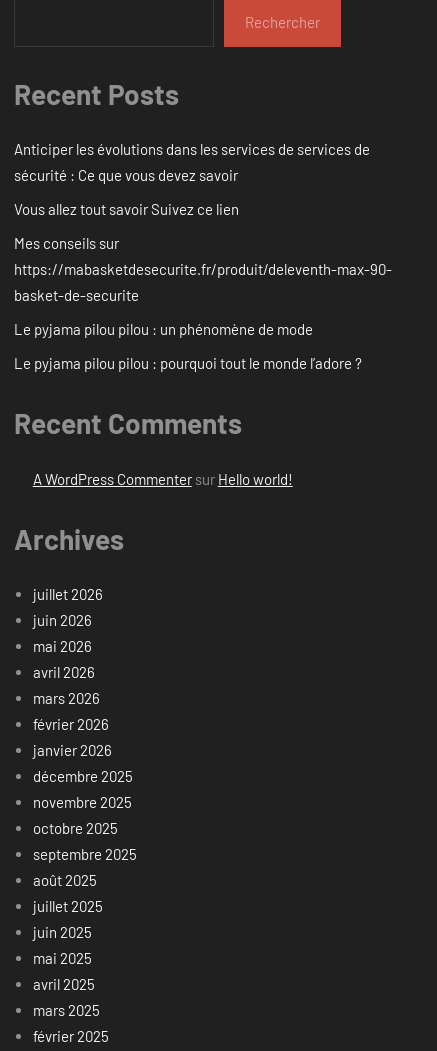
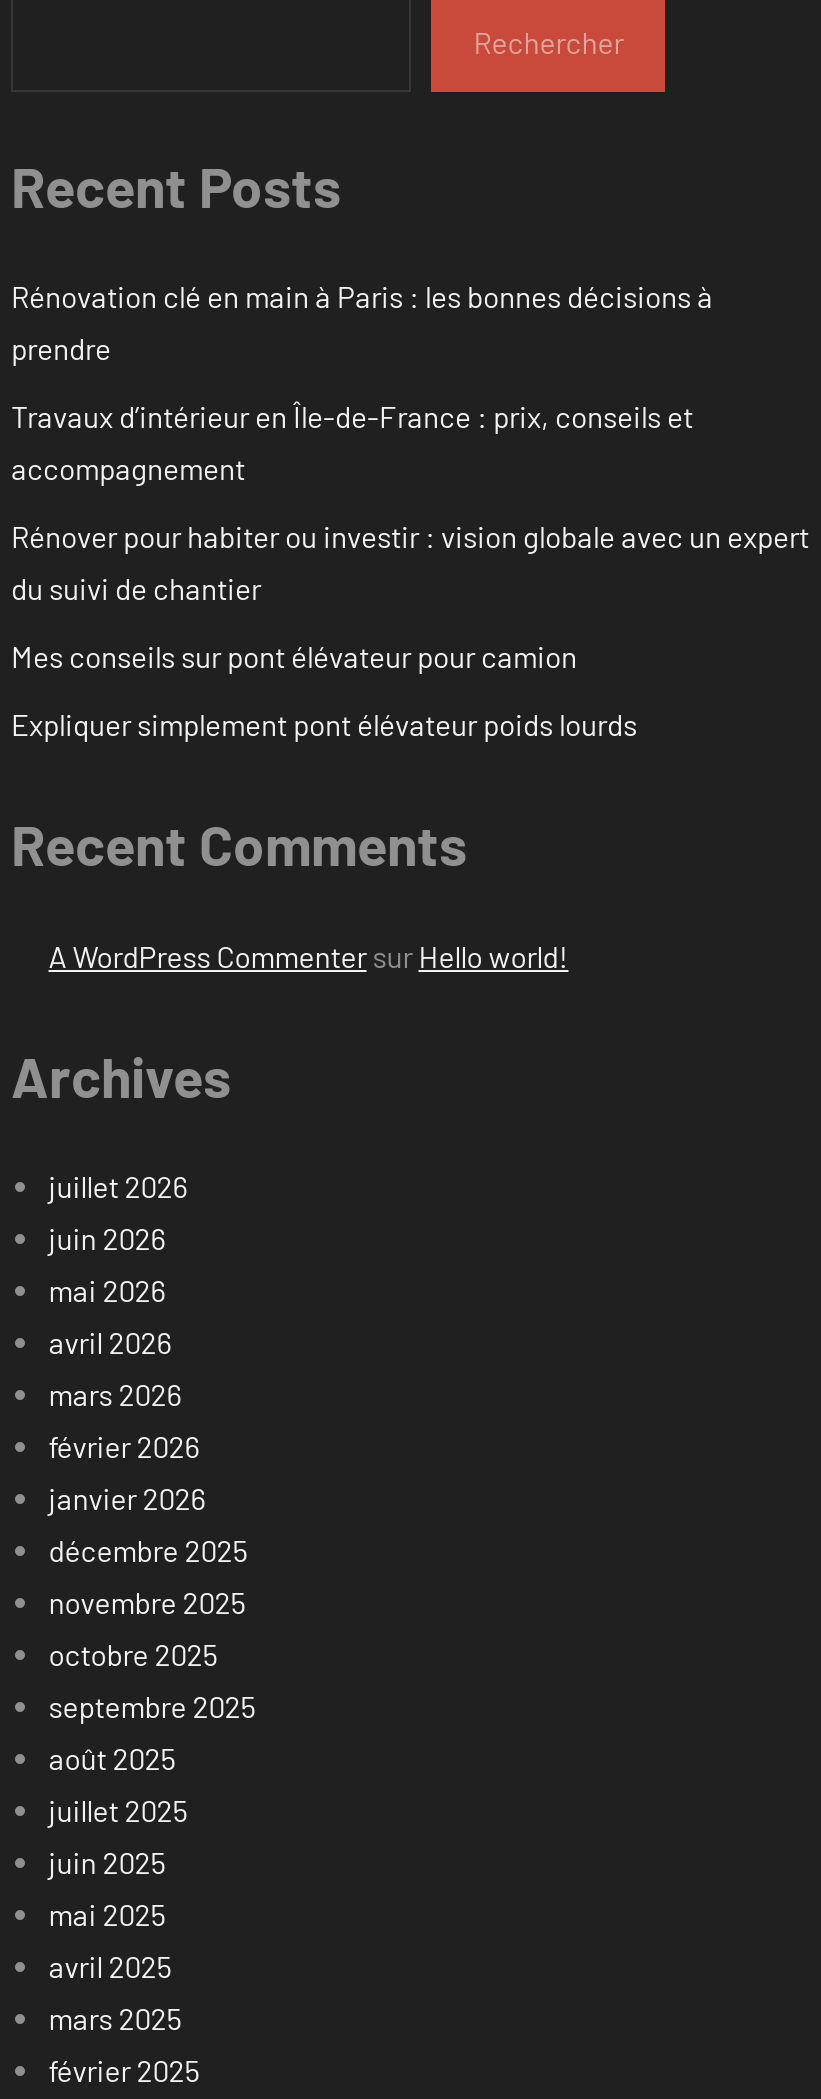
[14,140,370,184] Anticiper les évolutions dans les services de services de | sécurité : Ce que vous devez savoir -> [11,279,713,367] Rénovation clé en main à Paris : les bonnes décisions à | prendre
[14,200,239,218] Vous allez tout savoir Suivez ce lien -> [11,399,693,487] Travaux d’intérieur en Île-de-France : prix, conseils et | accompagnement
[14,234,392,304] Mes conseils sur | https://mabasketdesecurite.fr/produit/deleventh-max-90- | basket-de-securite -> [11,519,809,607] Rénover pour habiter ou investir : vision globale avec un expert | du suivi de chantier
[14,320,313,338] Le pyjama pilou pilou : un phénomène de mode -> [11,639,577,675] Mes conseils sur pont élévateur pour camion
[14,354,362,372] Le pyjama pilou pilou : pourquoi tout le monde l’adore ? -> [11,707,637,743] Expliquer simplement pont élévateur poids lourds

